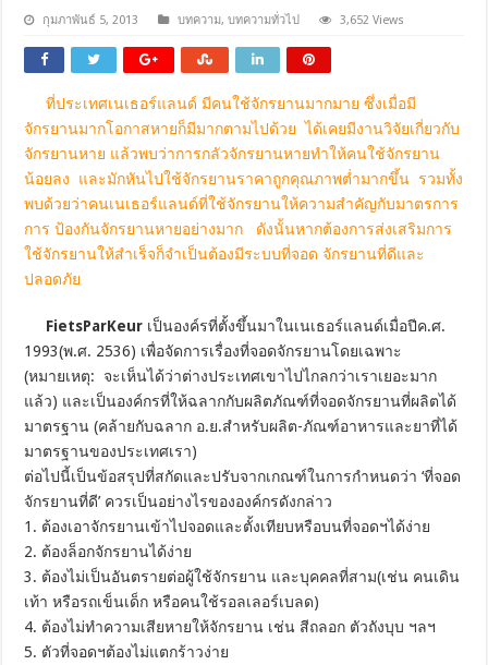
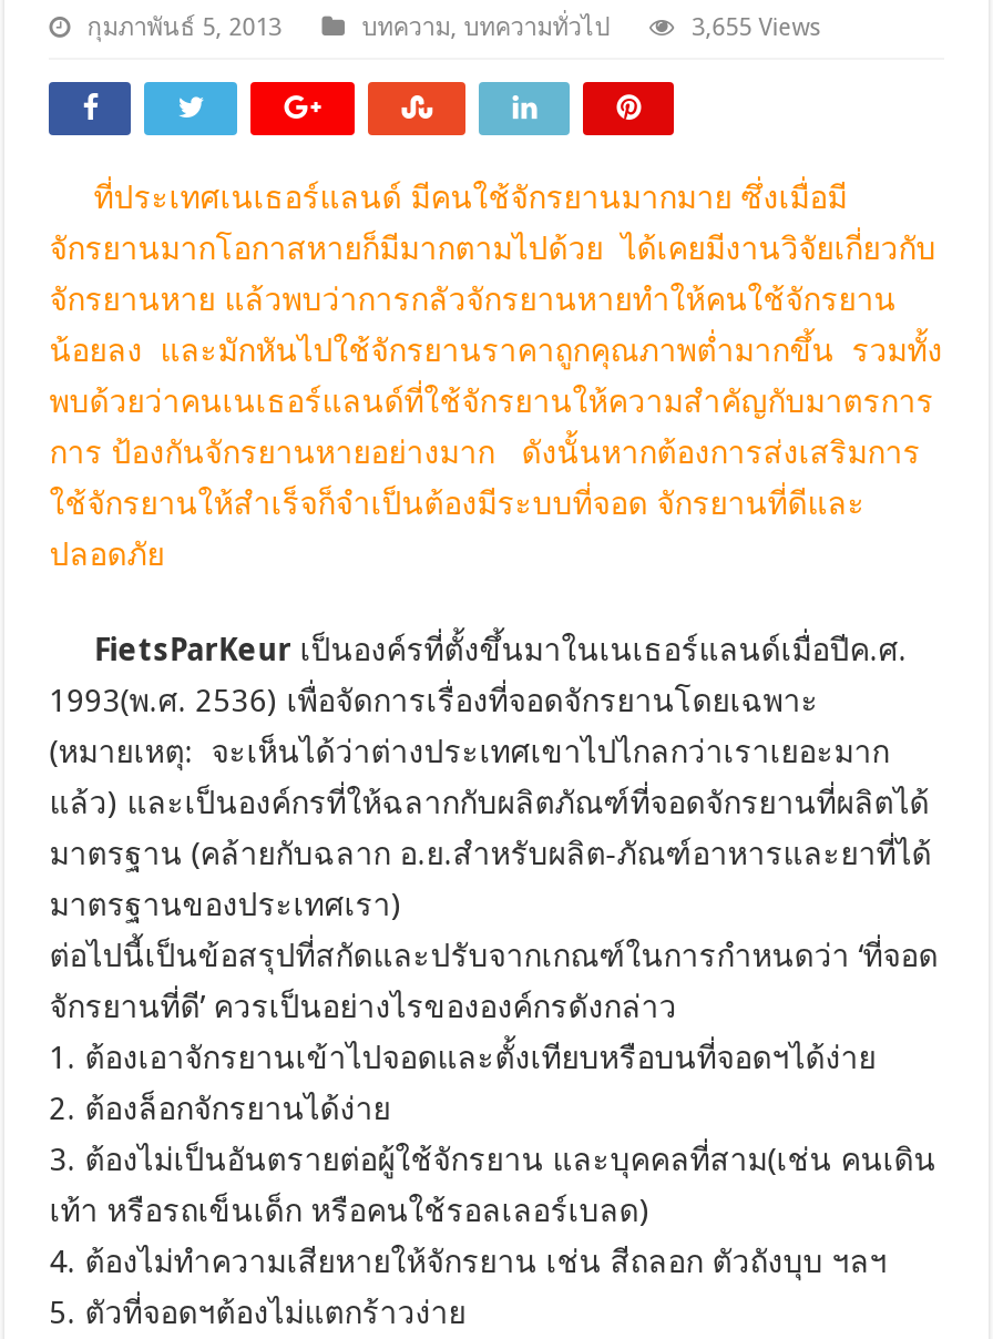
[340,13,404,27] 3,652 Views -> [692,13,823,42] 3,655 Views

